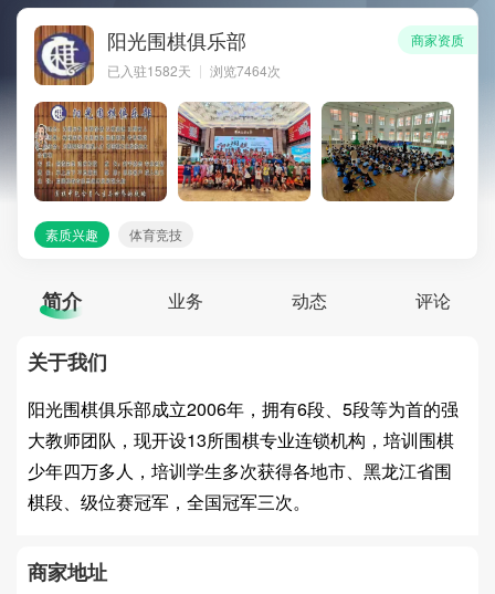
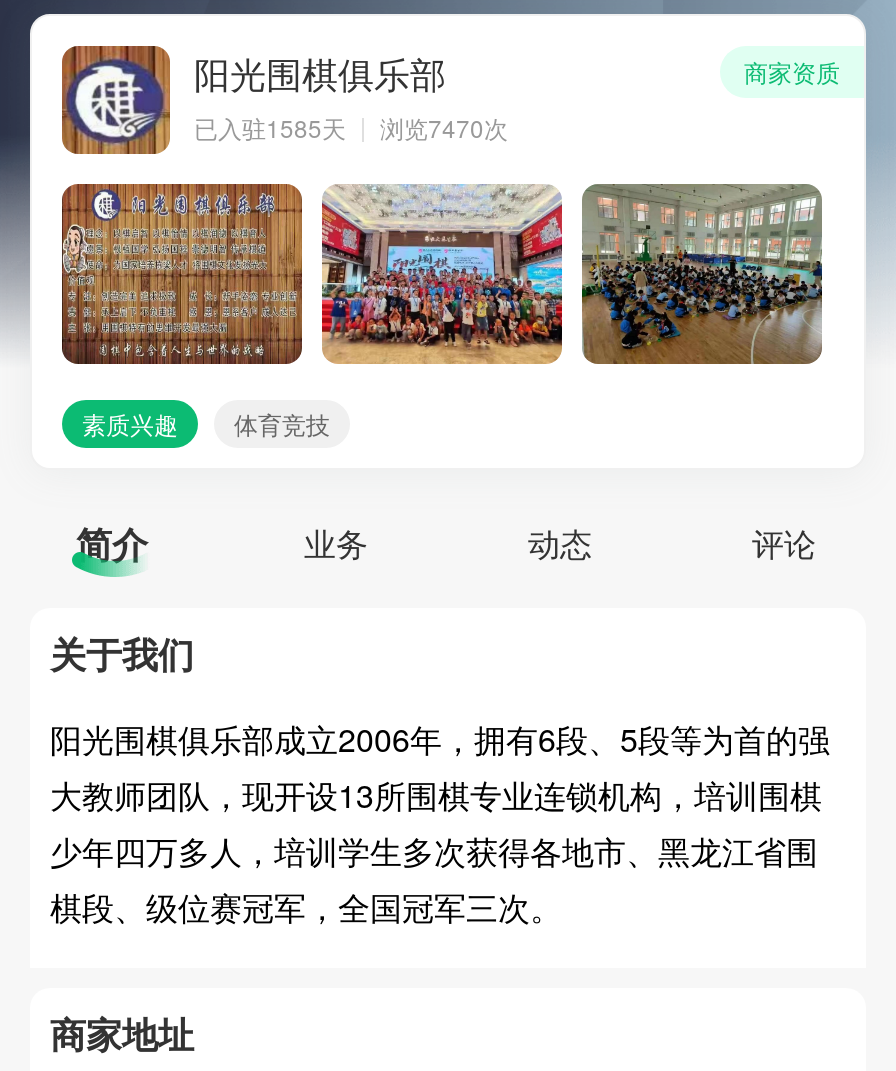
[107,61,191,80] 已入驻1582天 -> [194,110,346,144] 已入驻1585天
[210,61,281,80] 浏览7464次 -> [380,110,508,144] 浏览7470次

